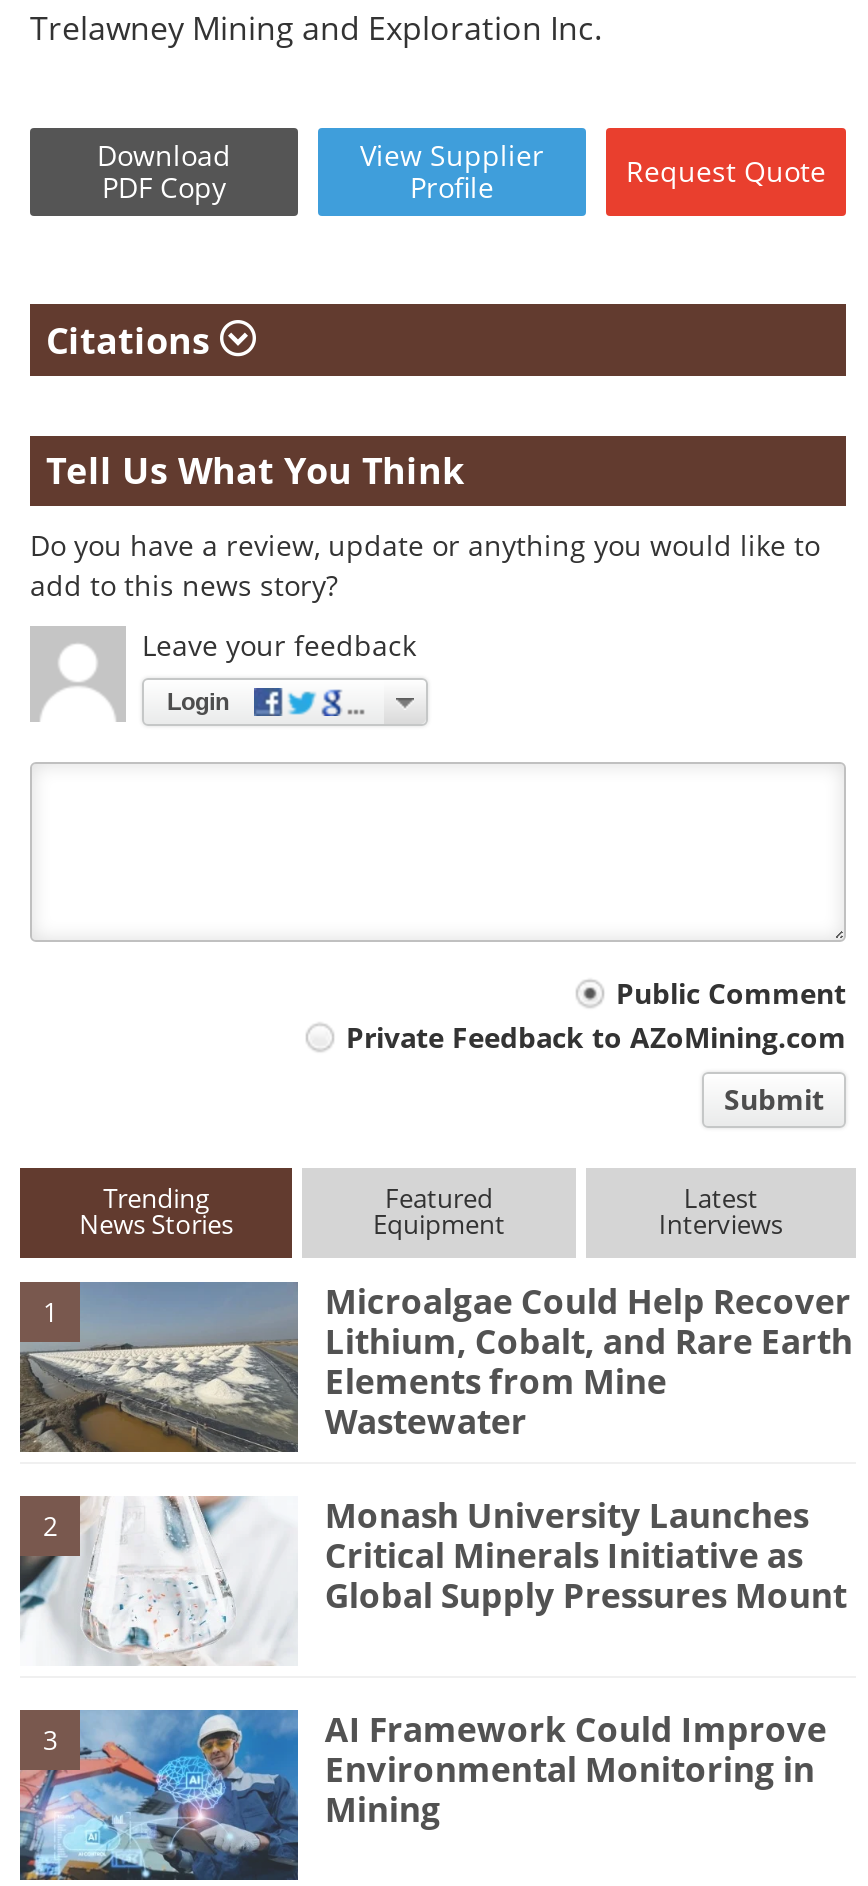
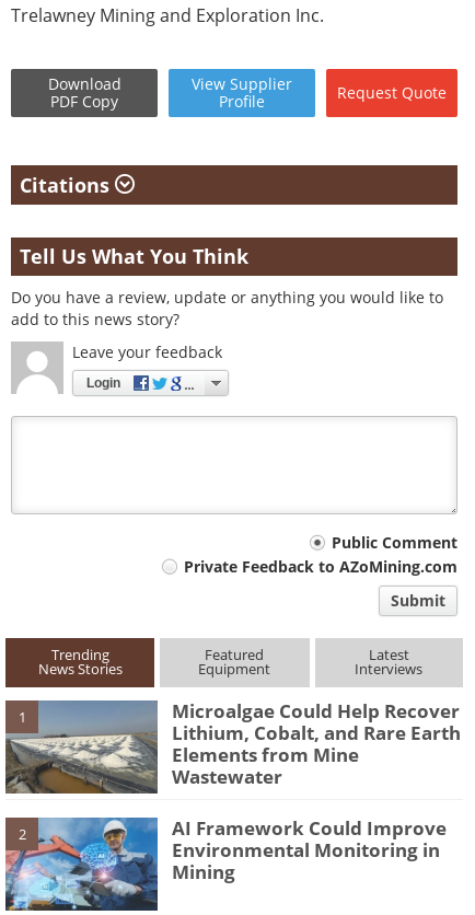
[20,1491,847,1758] [image] | Monash University Launches | Critical Minerals Initiative as | Global Supply Pressures Mount | 3 -> none

